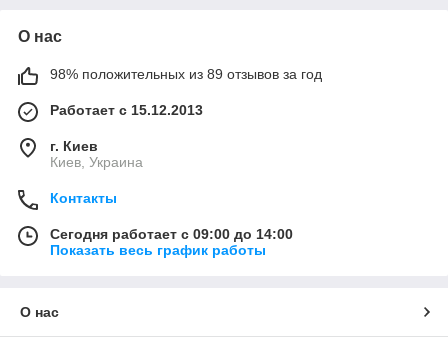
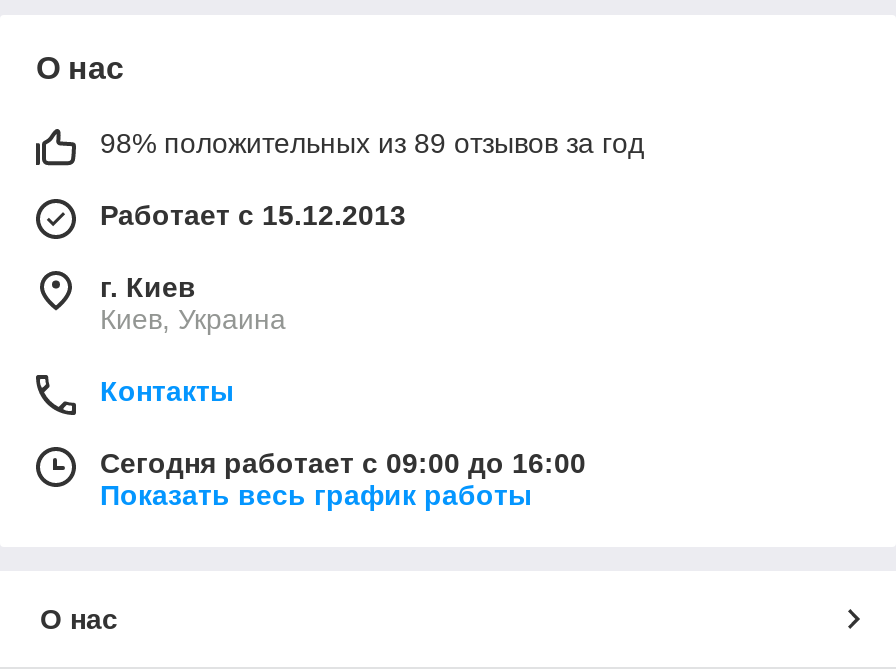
[50,226,293,242] Сегодня работает с 09:00 до 14:00 -> [100,447,586,479] Сегодня работает с 09:00 до 16:00

